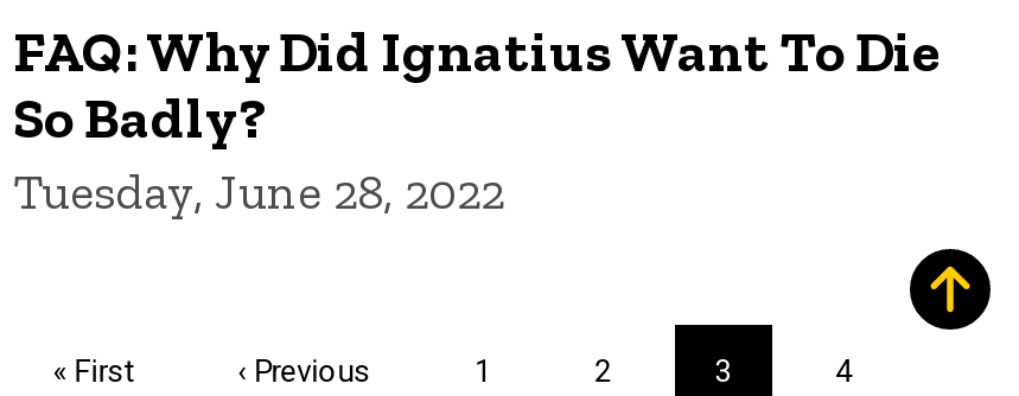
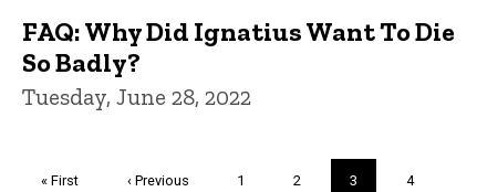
[907,247,993,332] [image] -> none

